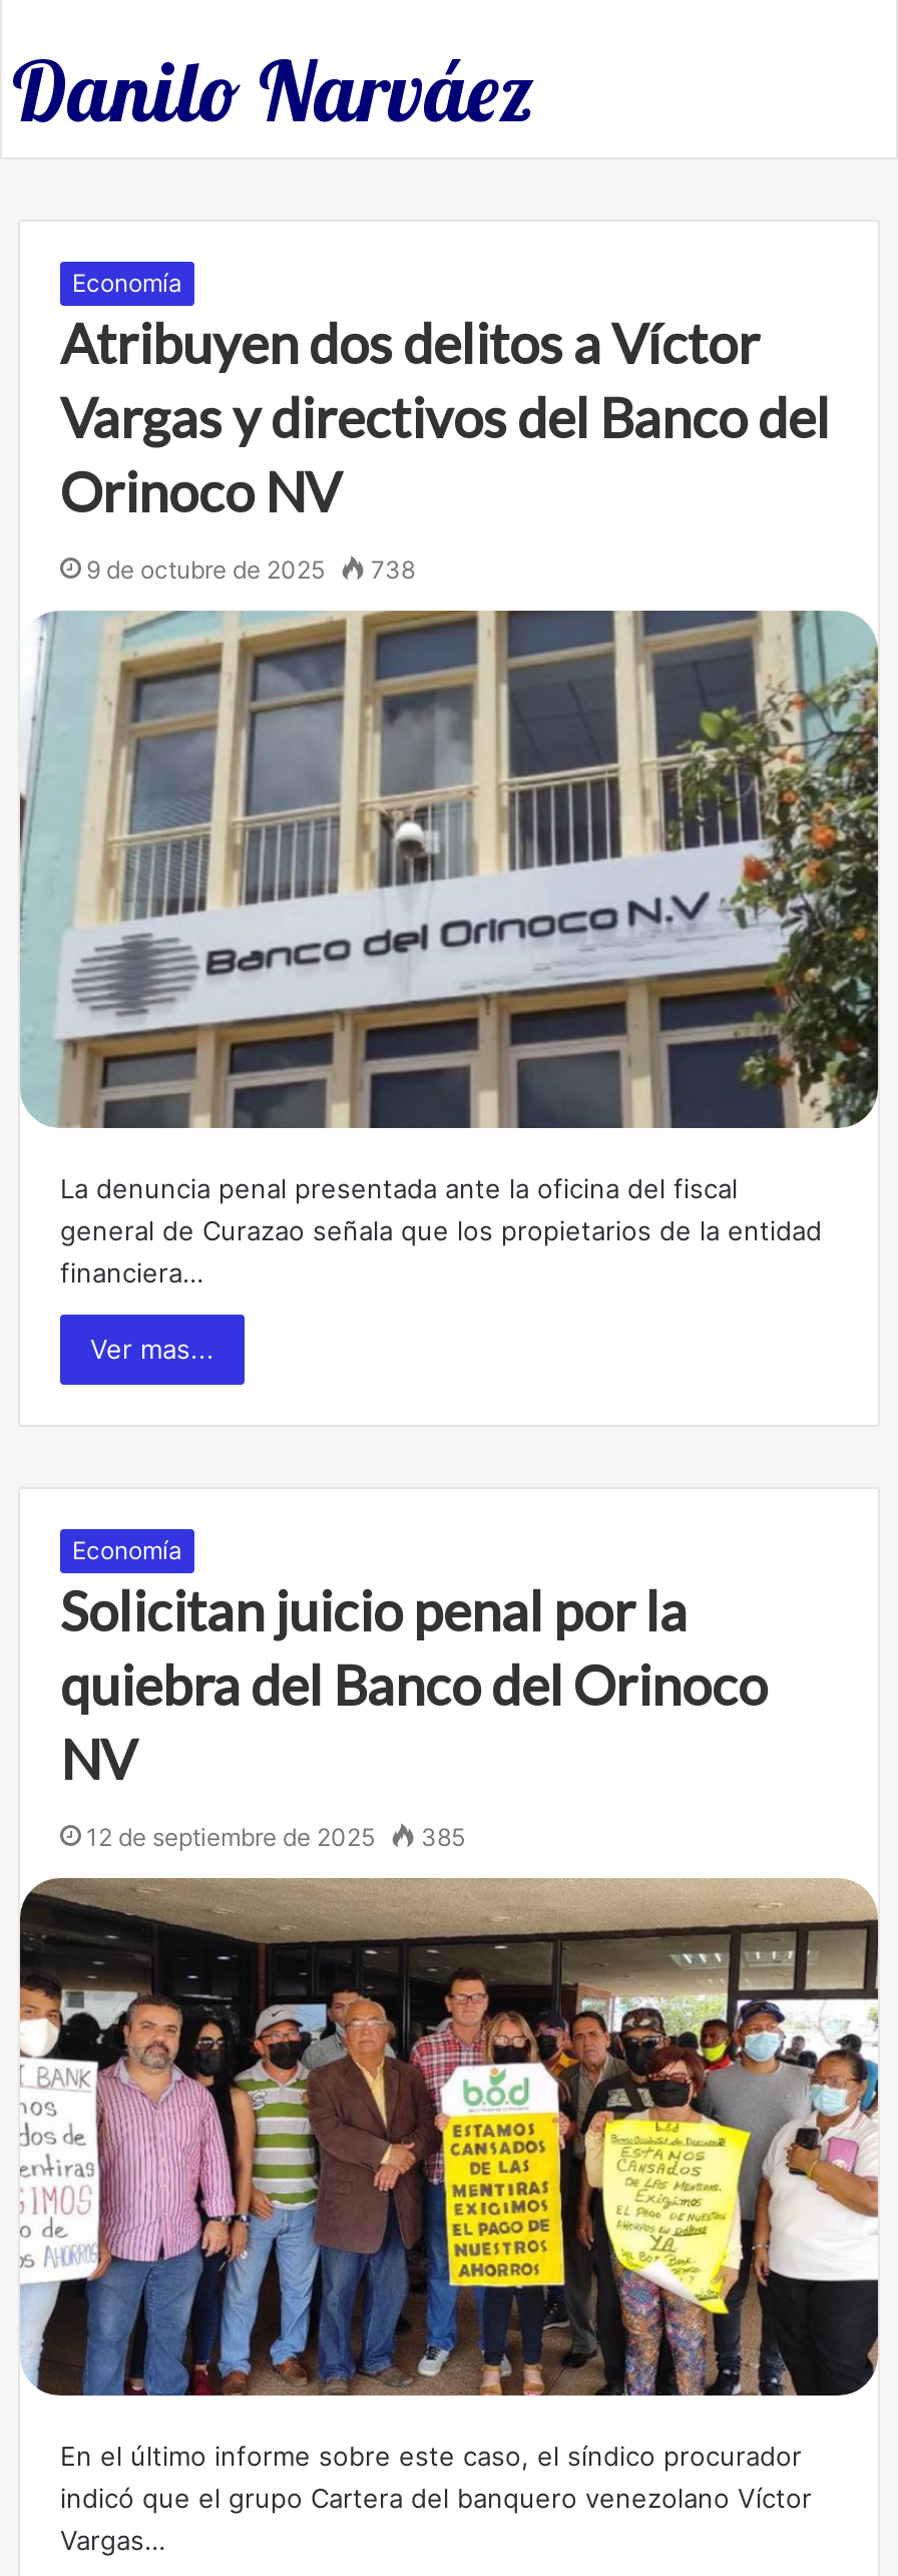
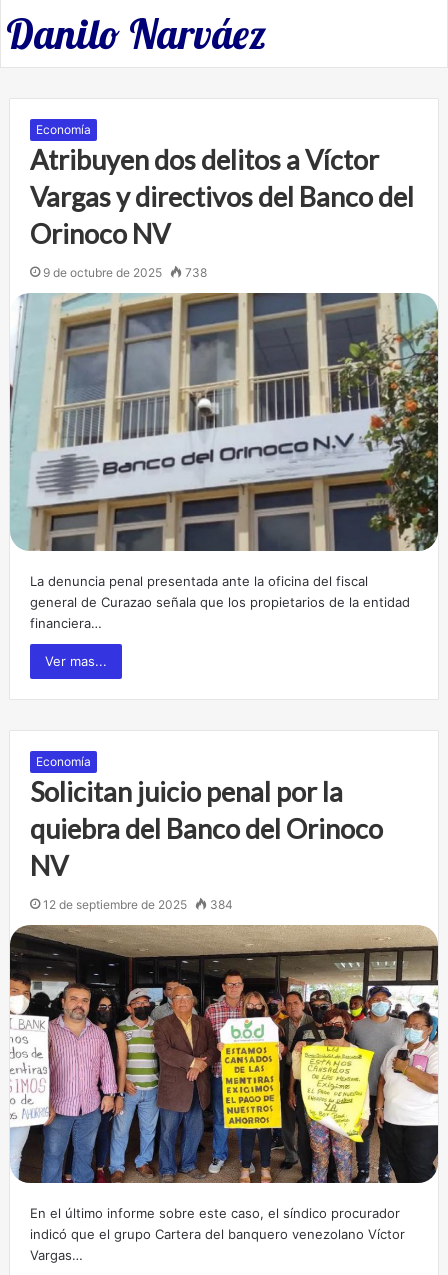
[86,1823,465,1853] 12 de septiembre de 2025 385 -> [43,897,233,912] 12 de septiembre de 2025 384

